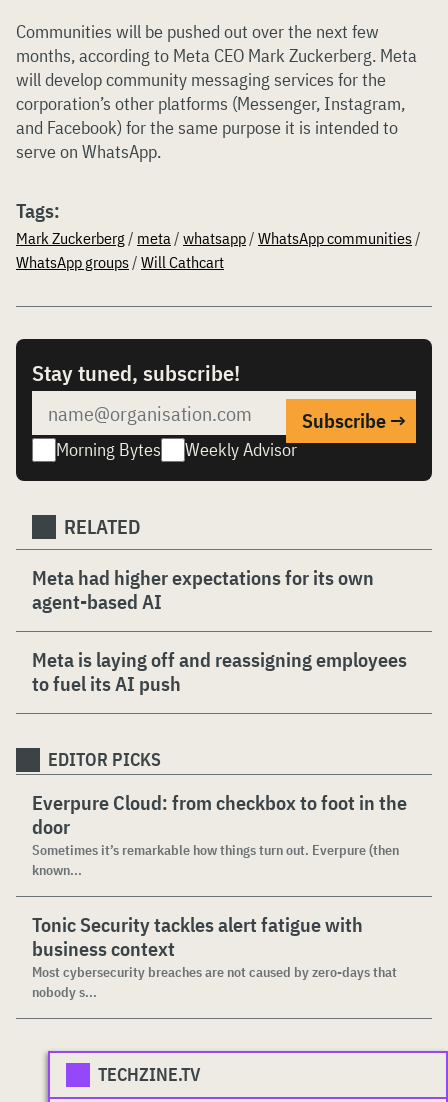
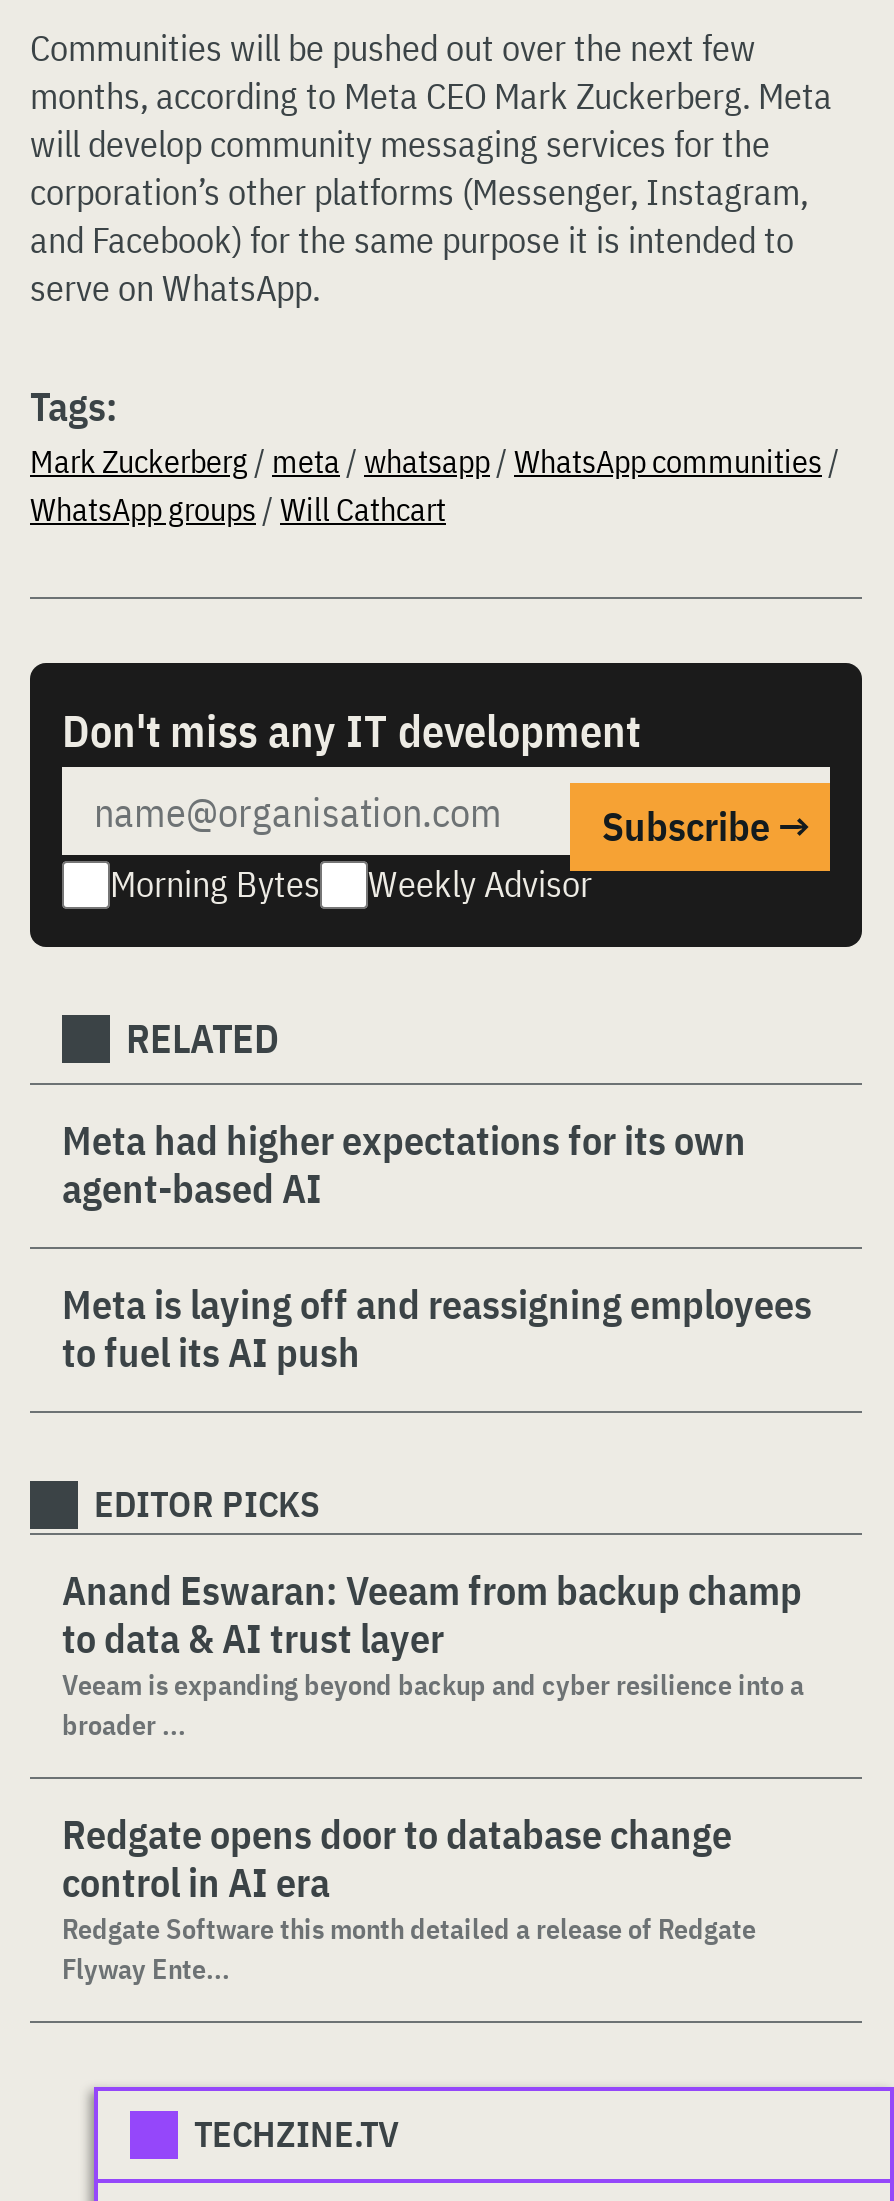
[32,358,240,387] Stay tuned, subscribe! -> [62,701,640,759] Don't miss any IT development
[32,789,407,879] Everpure Cloud: from checkbox to foot in the | door | Sometimes it’s remarkable how things turn out. Everpure (then | known... -> [62,1563,804,1743] Anand Eswaran: Veeam from backup champ | to data & AI trust layer | Veeam is expanding beyond backup and cyber resilience into a | broader ...
[32,911,397,1001] Tonic Security tackles alert fatigue with | business context | Most cybersecurity breaches are not caused by zero-days that | nobody s... -> [62,1807,756,1987] Redgate opens door to database change | control in AI era | Redgate Software this month detailed a release of Redgate | Flyway Ente...

